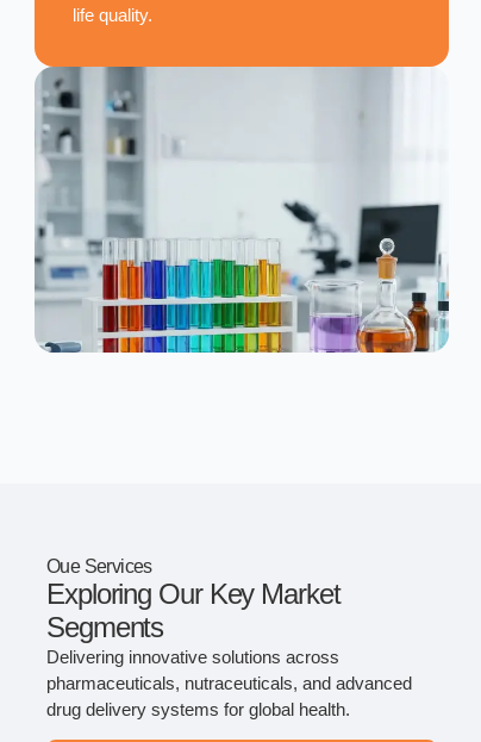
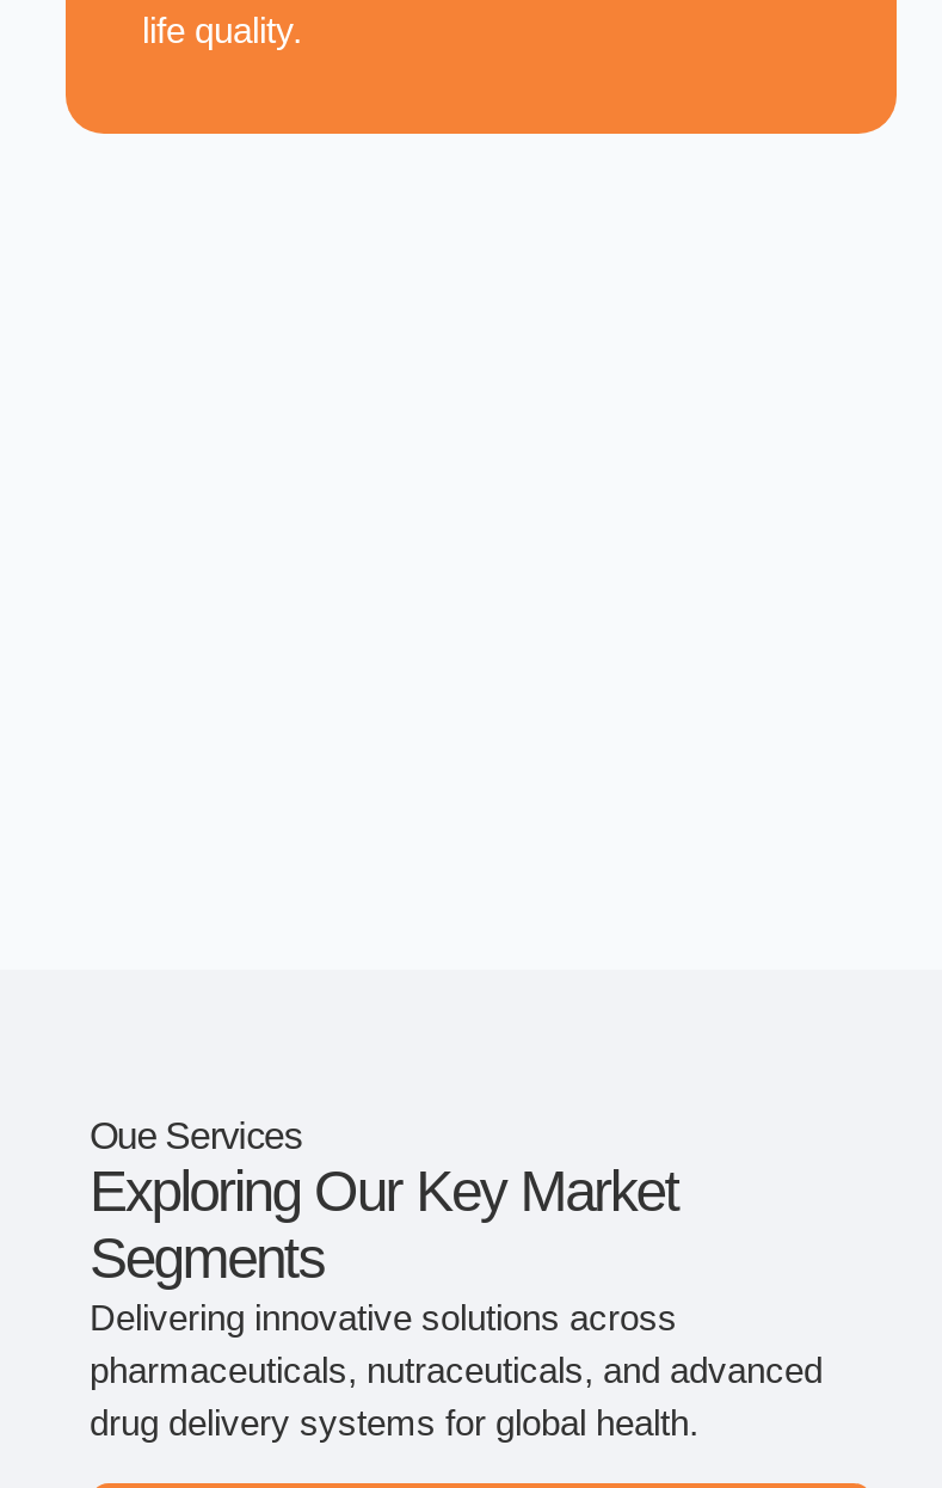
[33,66,450,354] [image] -> none

